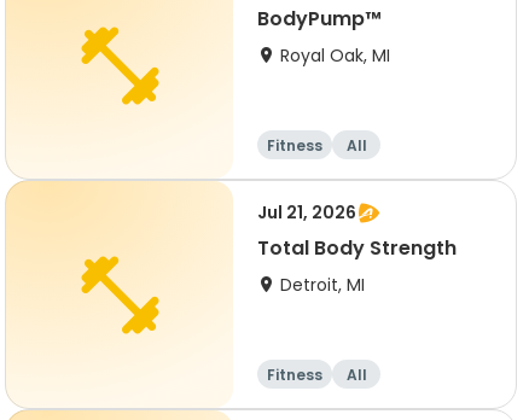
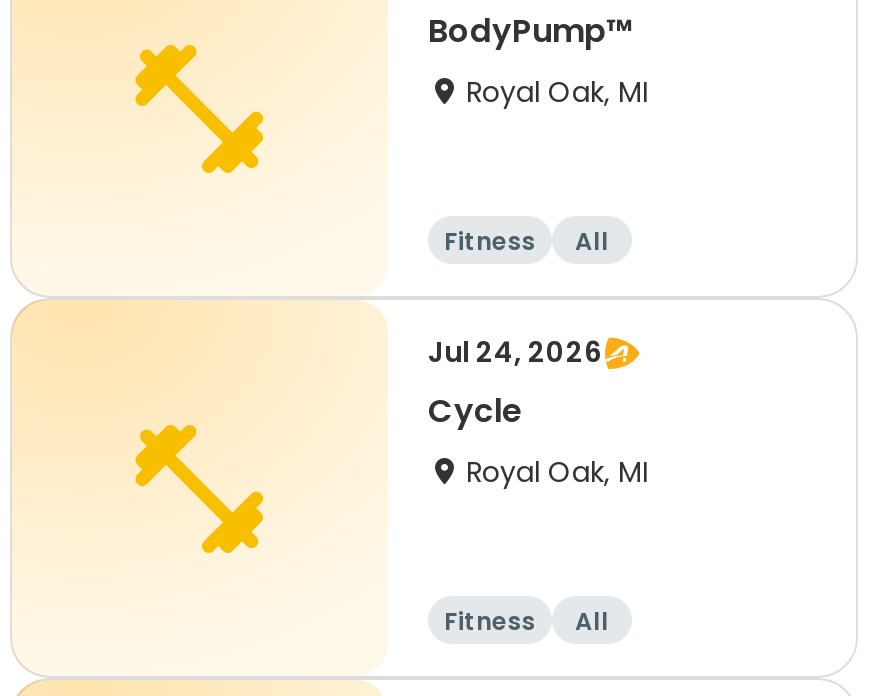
[257,200,457,297] Jul 21, 2026 | Total Body Strength | Detroit, MI -> [428,332,648,492] Jul 24, 2026 | Cycle | Royal Oak, MI

